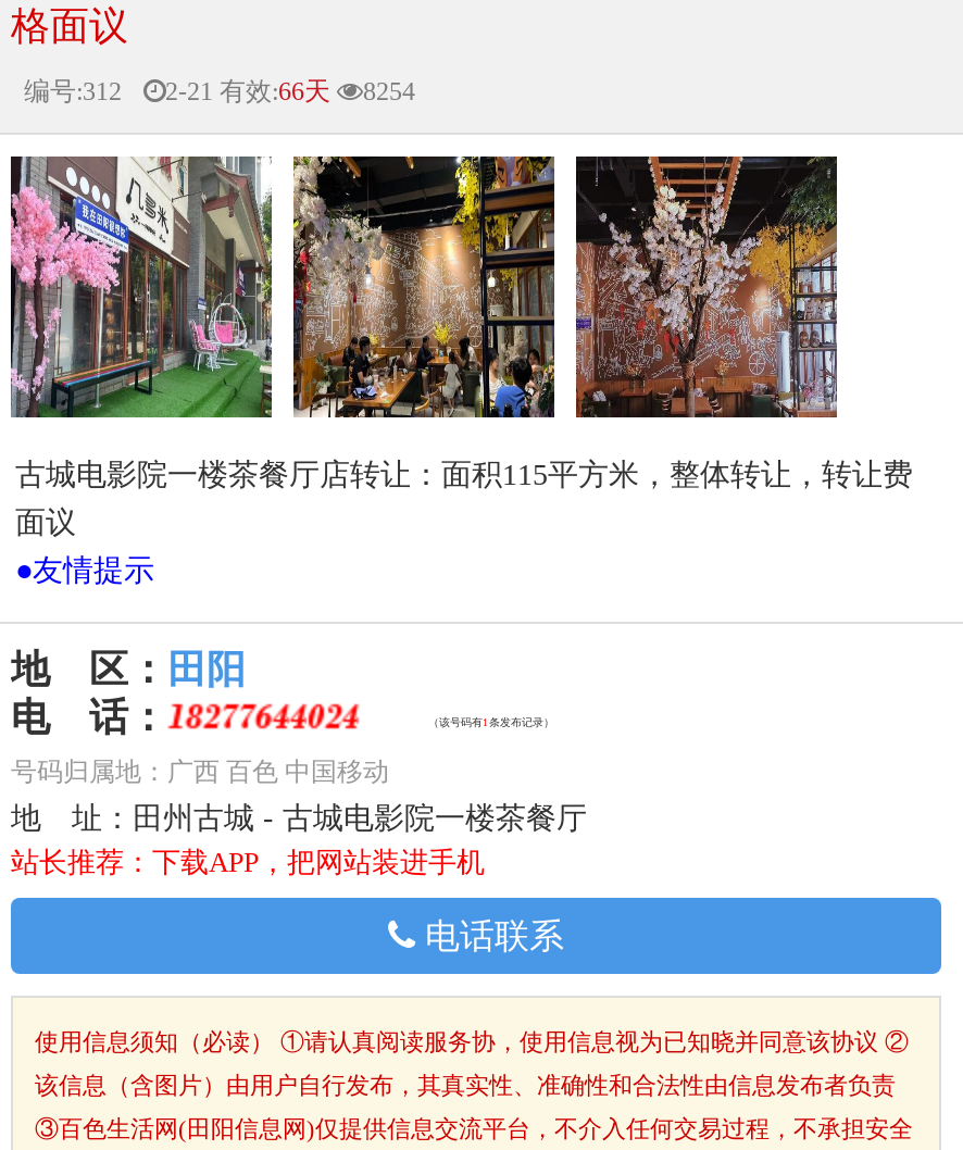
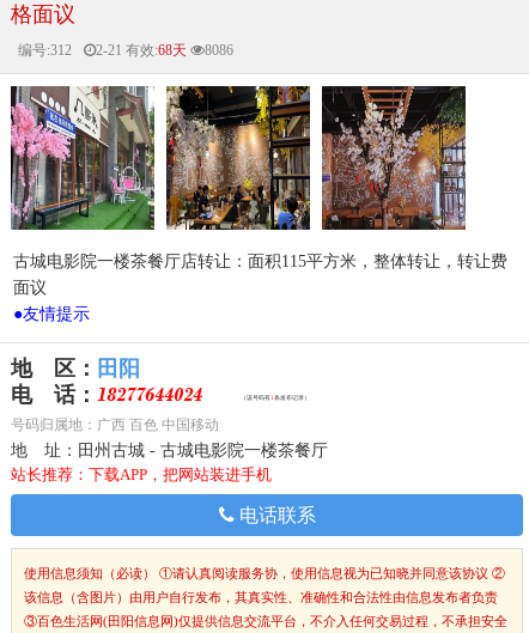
[165,76,330,107] 2-21有效:66天 -> [96,42,187,59] 2-21有效:68天
[363,76,415,107] 8254 -> [205,42,233,59] 8086

